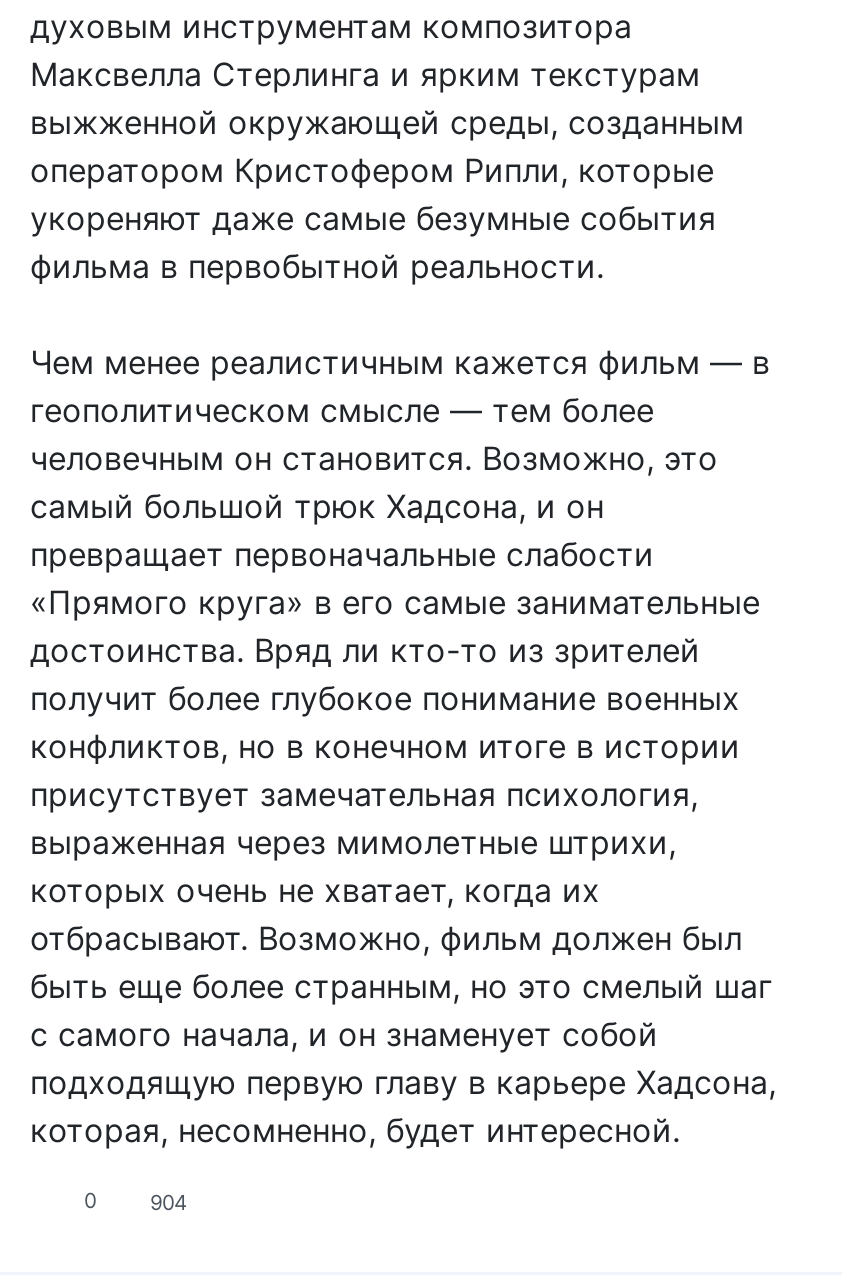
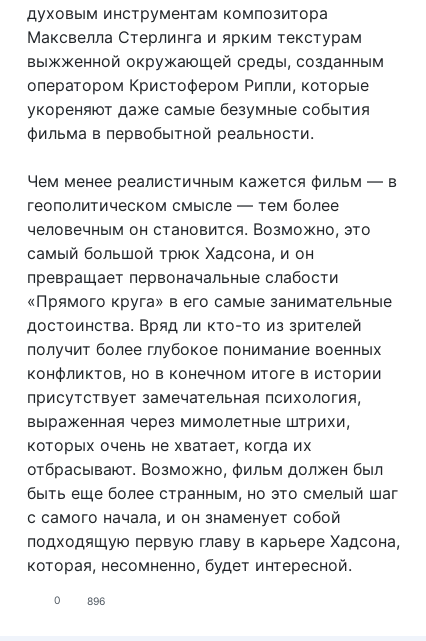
[150,1189,188,1215] 904 -> [87,594,105,607] 896

